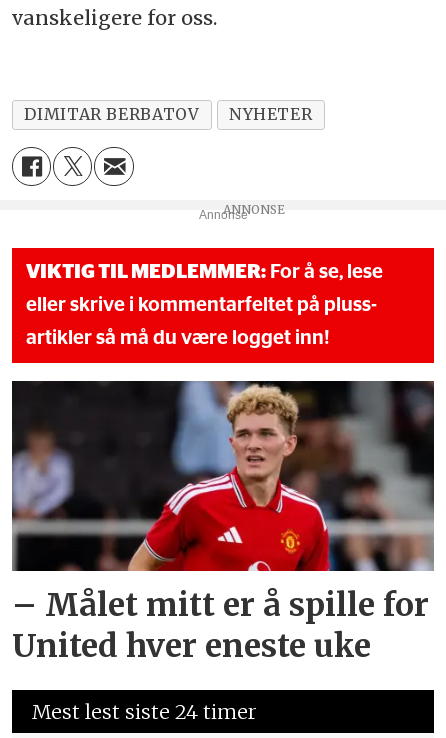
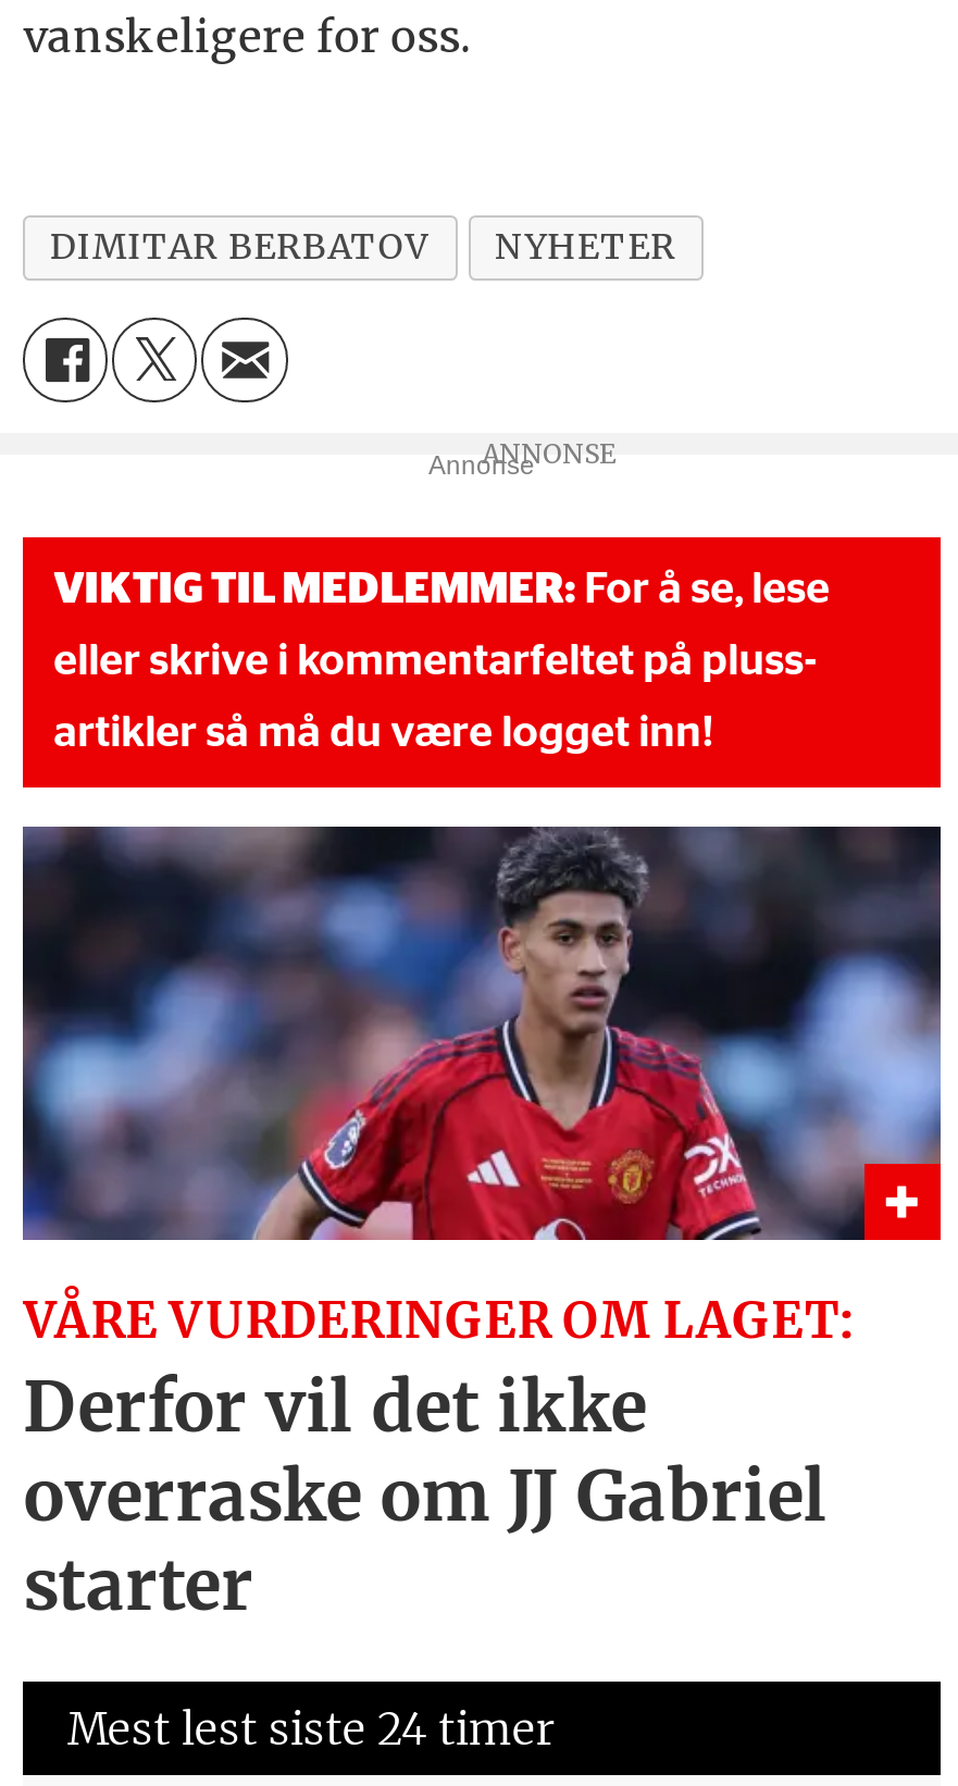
[12,380,435,666] [image] | – Målet mitt er å spille for | United hver eneste uke -> [21,824,943,1629] [image] | VÅRE VURDERINGER OM LAGET: | Derfor vil det ikke | overraske om JJ Gabriel | starter

